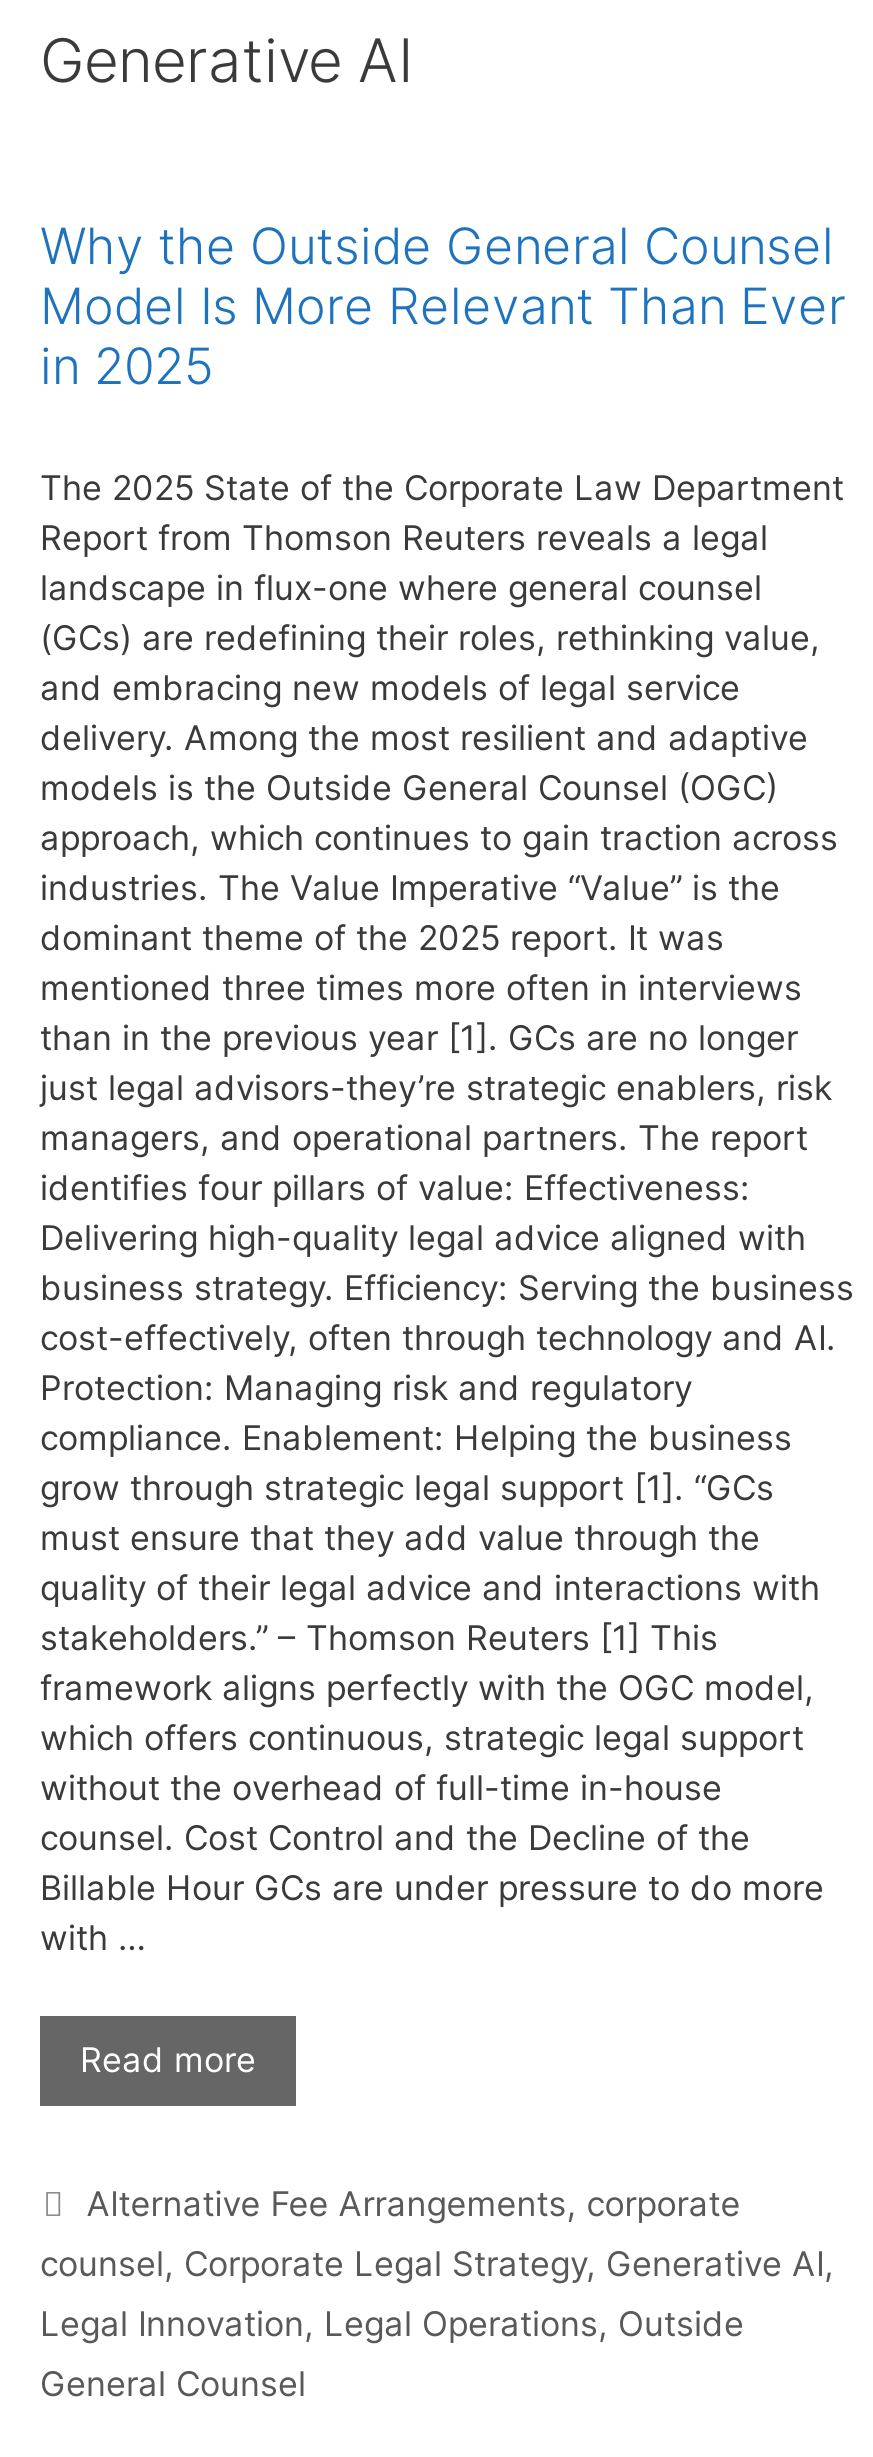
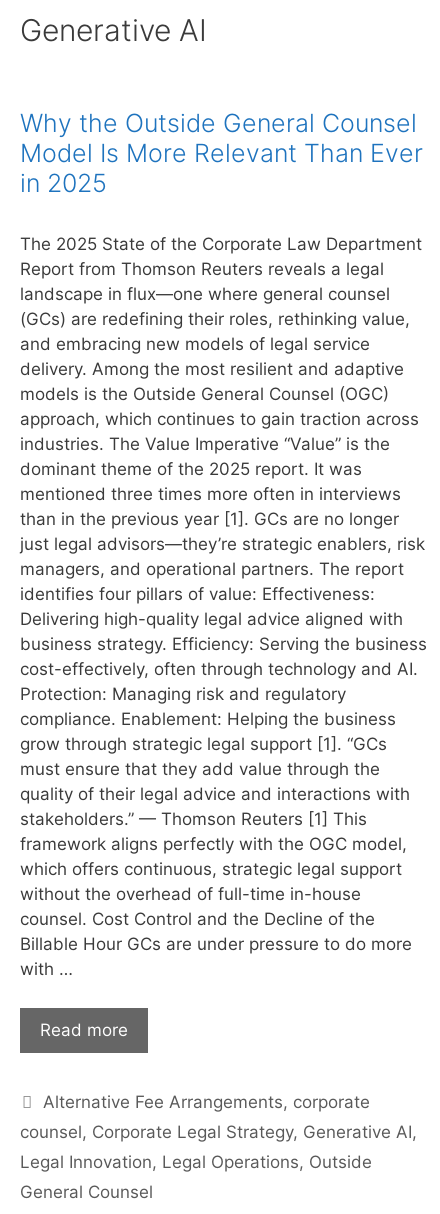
[40,568,762,608] landscape in flux-one where general counsel -> [20,284,390,304] landscape in flux—one where general counsel
[40,1068,832,1108] just legal advisors-they’re strategic enablers, risk -> [20,534,425,554] just legal advisors—they’re strategic enablers, risk
[40,1618,718,1658] stakeholders.” – Thomson Reuters [1] This -> [20,809,367,829] stakeholders.” — Thomson Reuters [1] This

